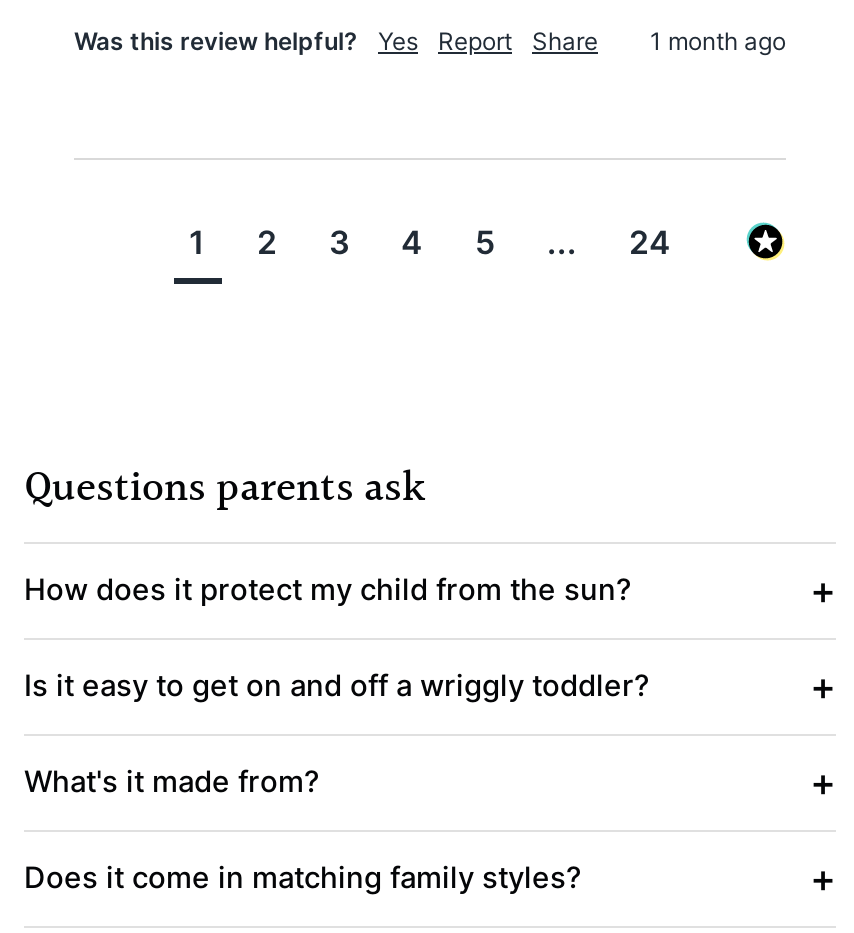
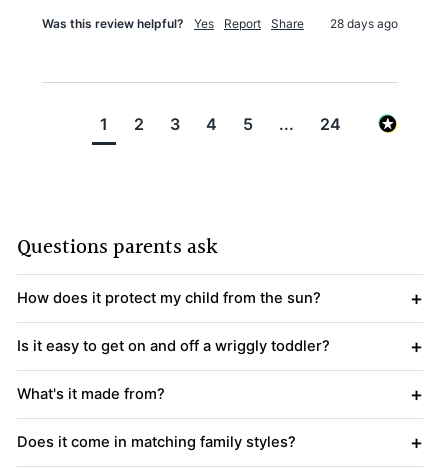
[74,26,786,56] Was this review helpful? Yes Report Share 1 month ago -> [42,16,398,31] Was this review helpful? Yes Report Share 28 days ago

